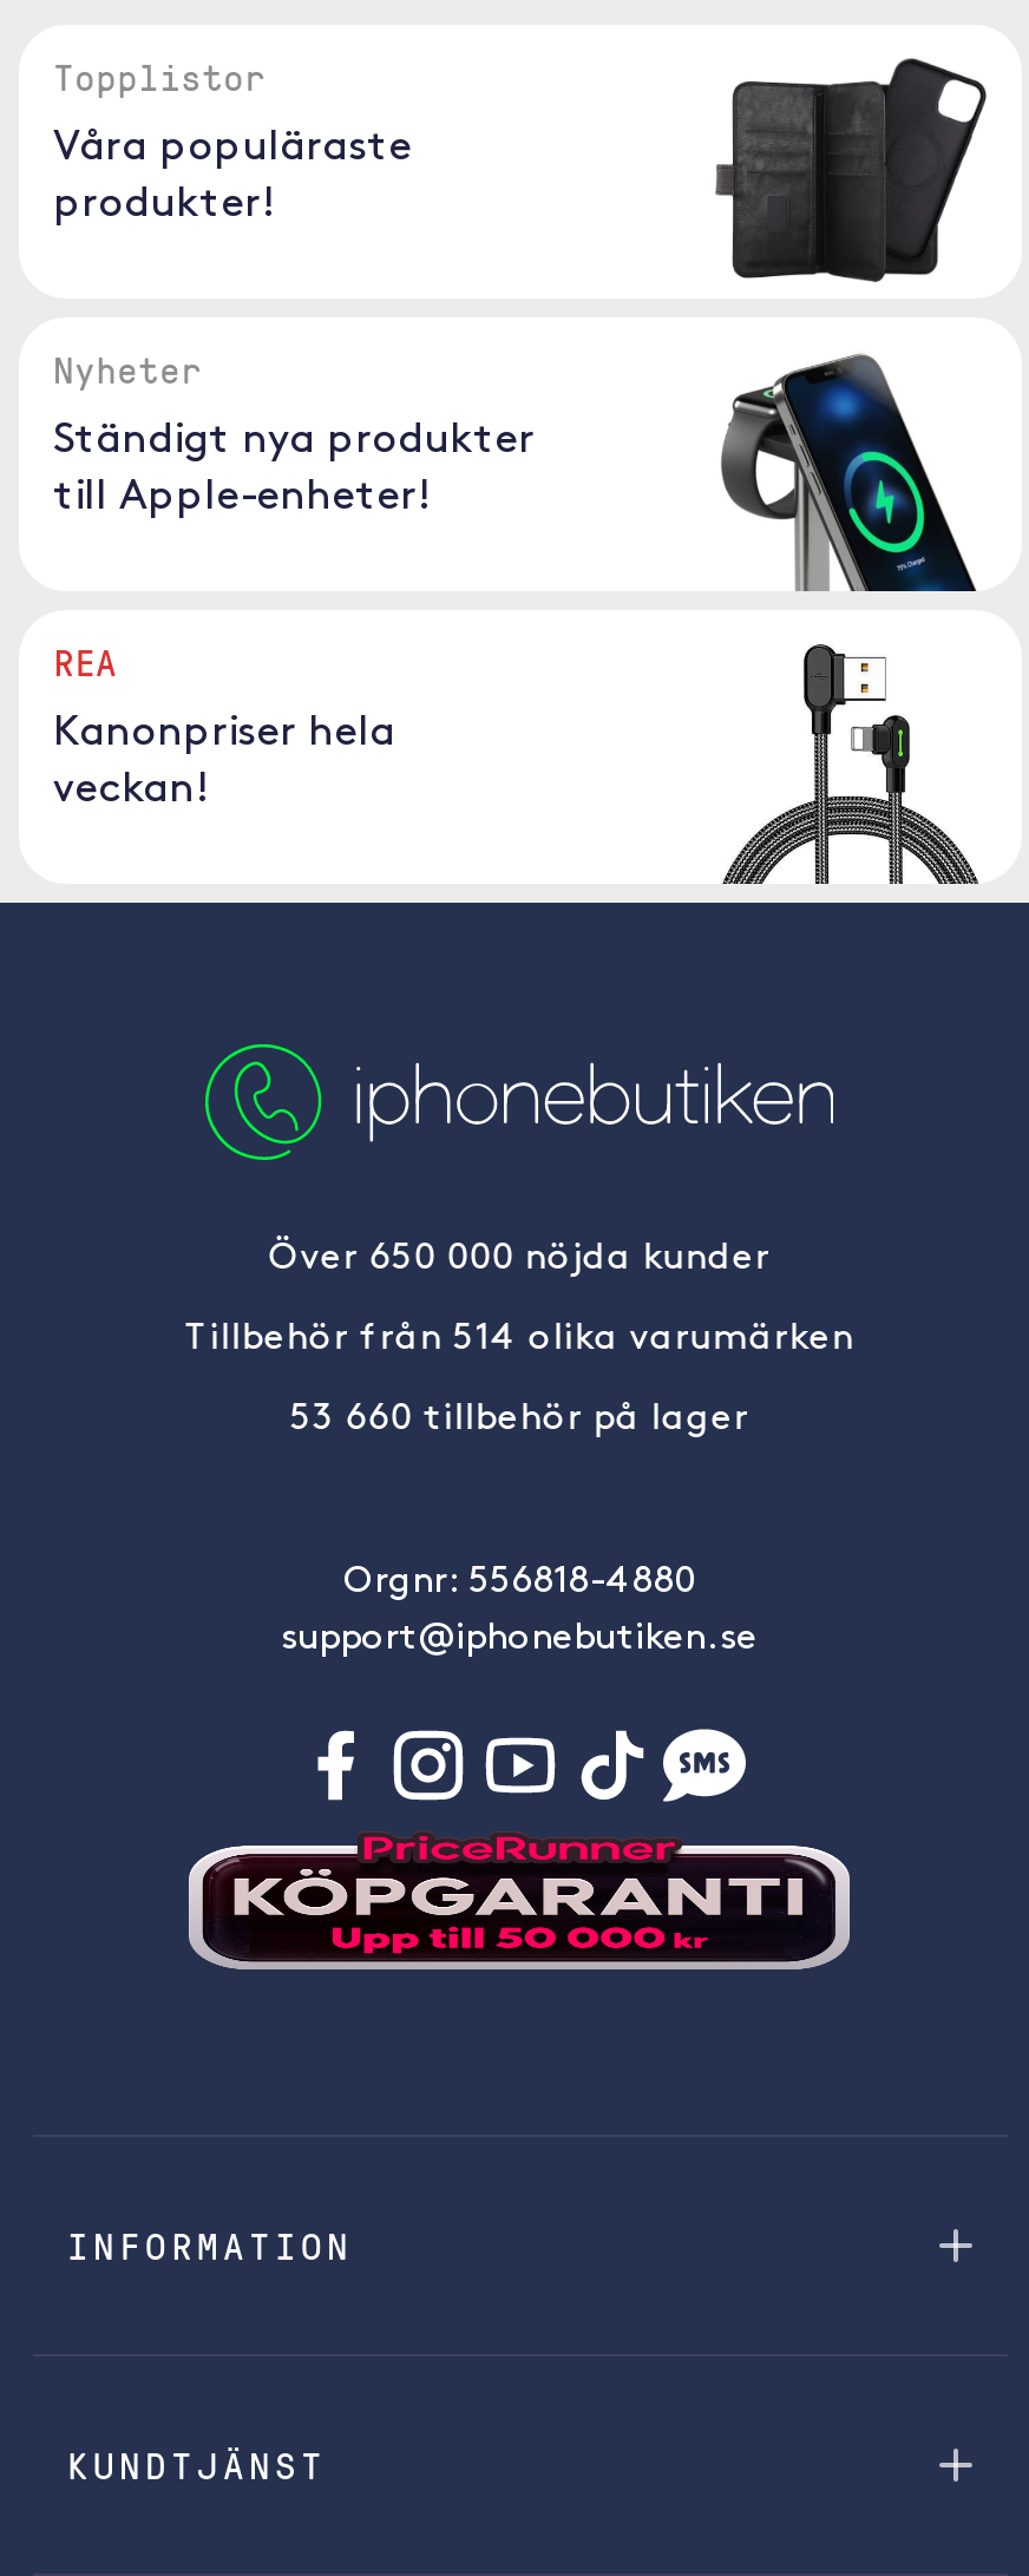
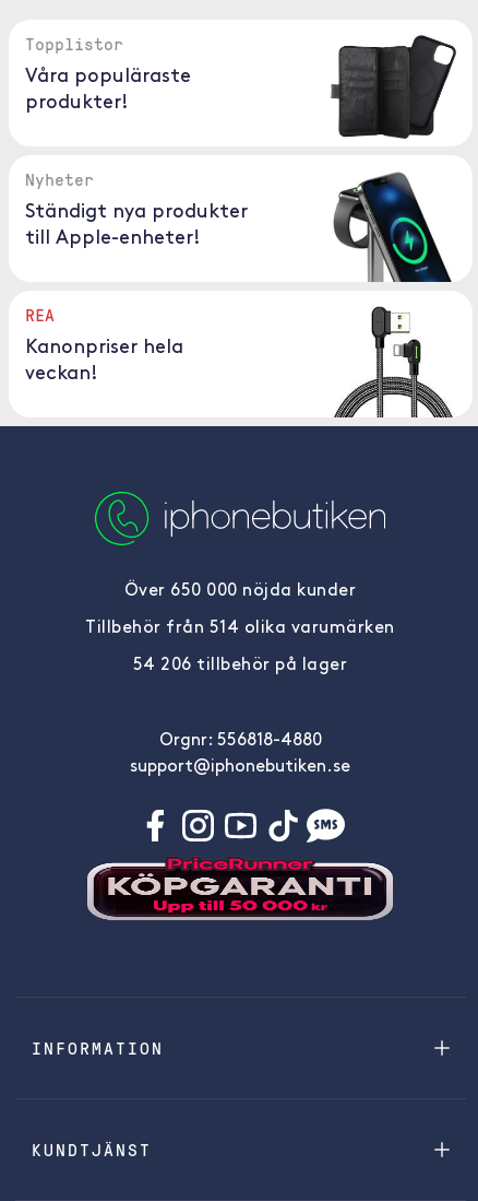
[290,1401,749,1438] 53 660 tillbehör på lager -> [133,657,347,674] 54 206 tillbehör på lager

